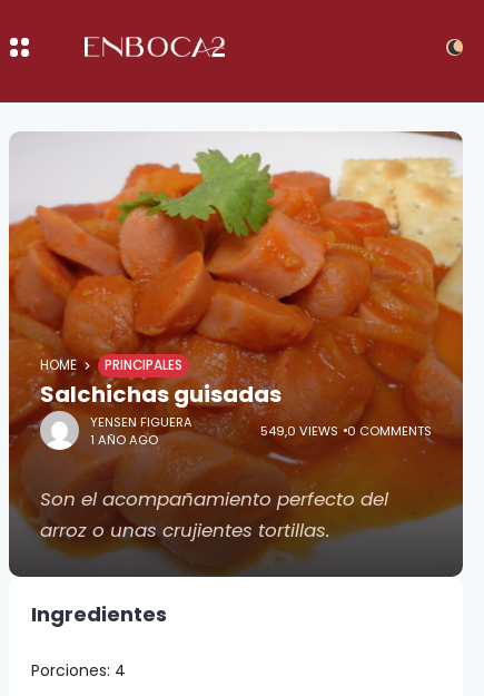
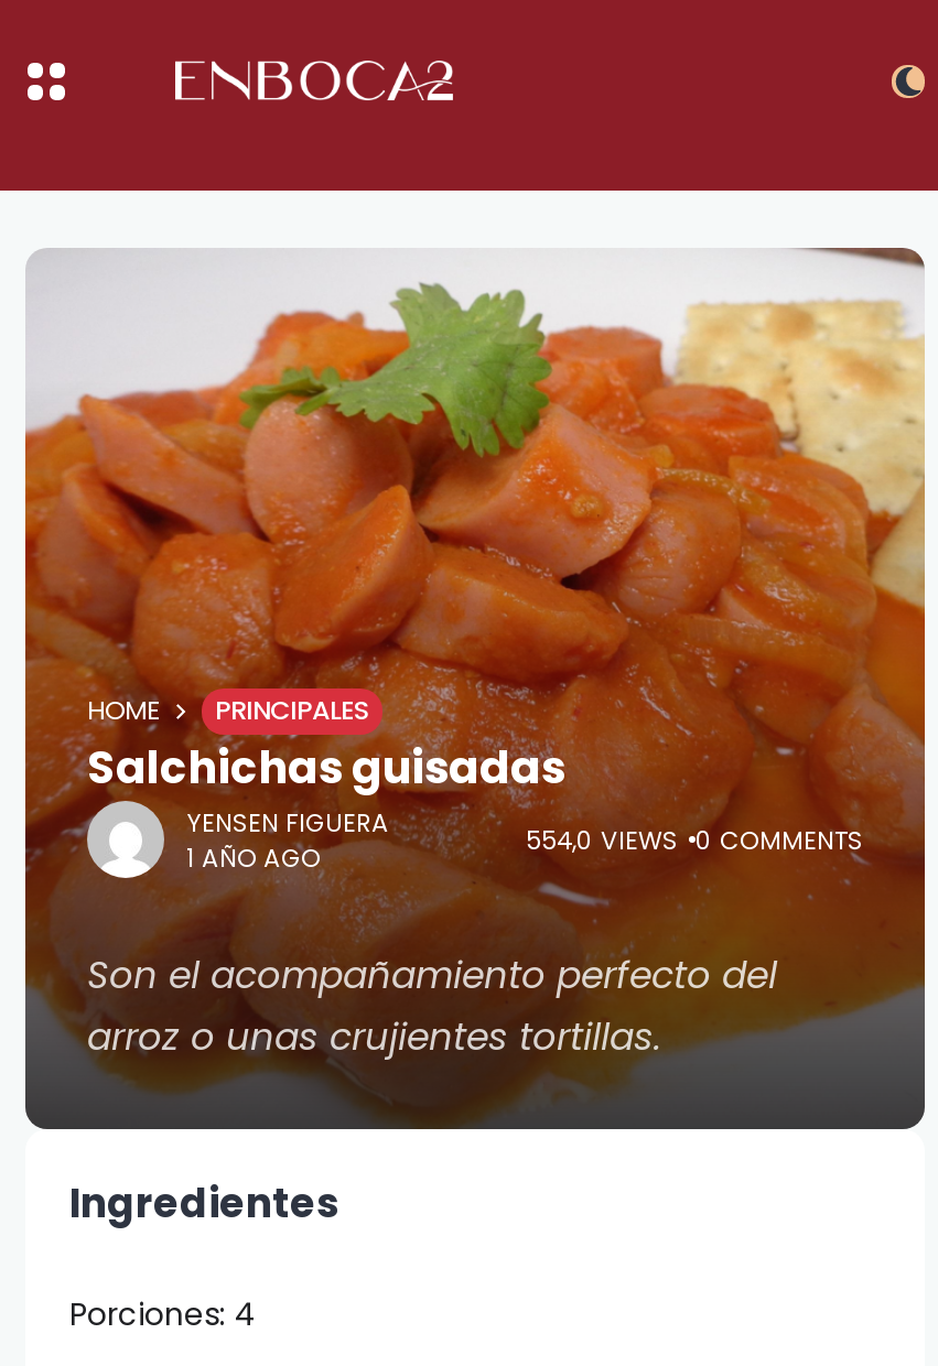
[260,421,432,439] 549,0 VIEWS 0 COMMENTS -> [526,822,863,857] 554,0 VIEWS 0 COMMENTS

